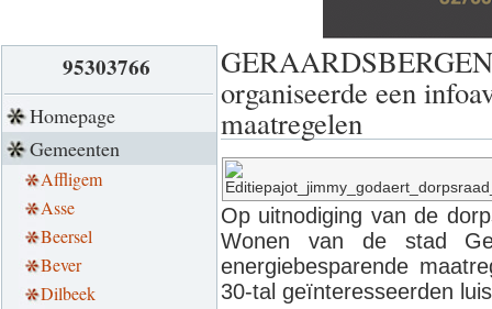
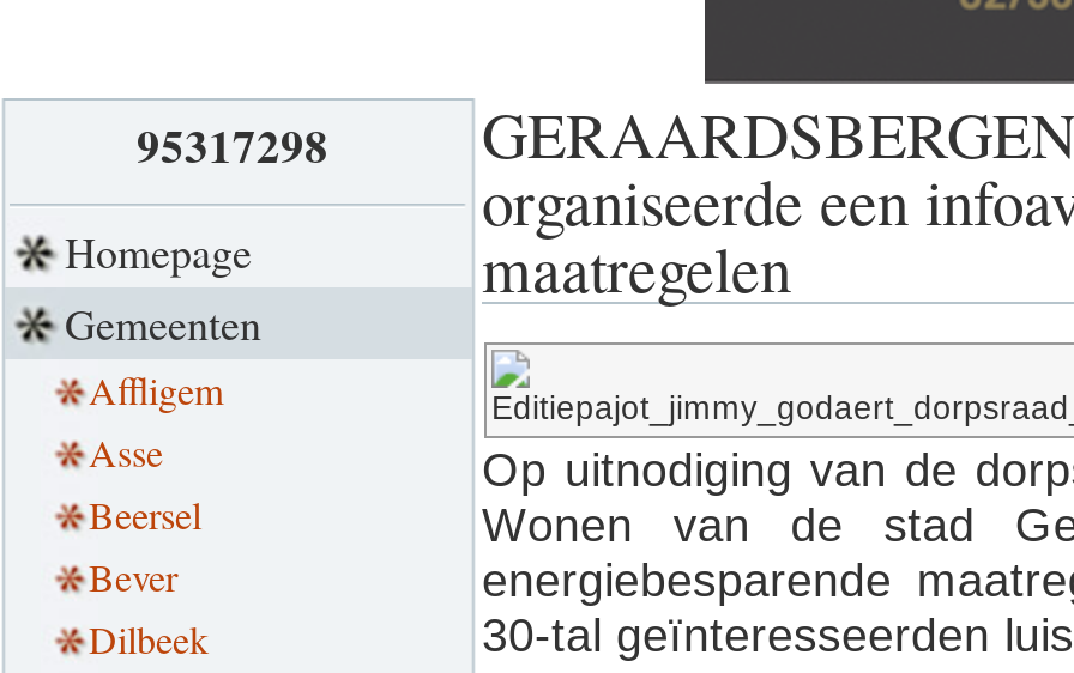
[63,52,150,81] 95303766 -> [137,113,328,177] 95317298

